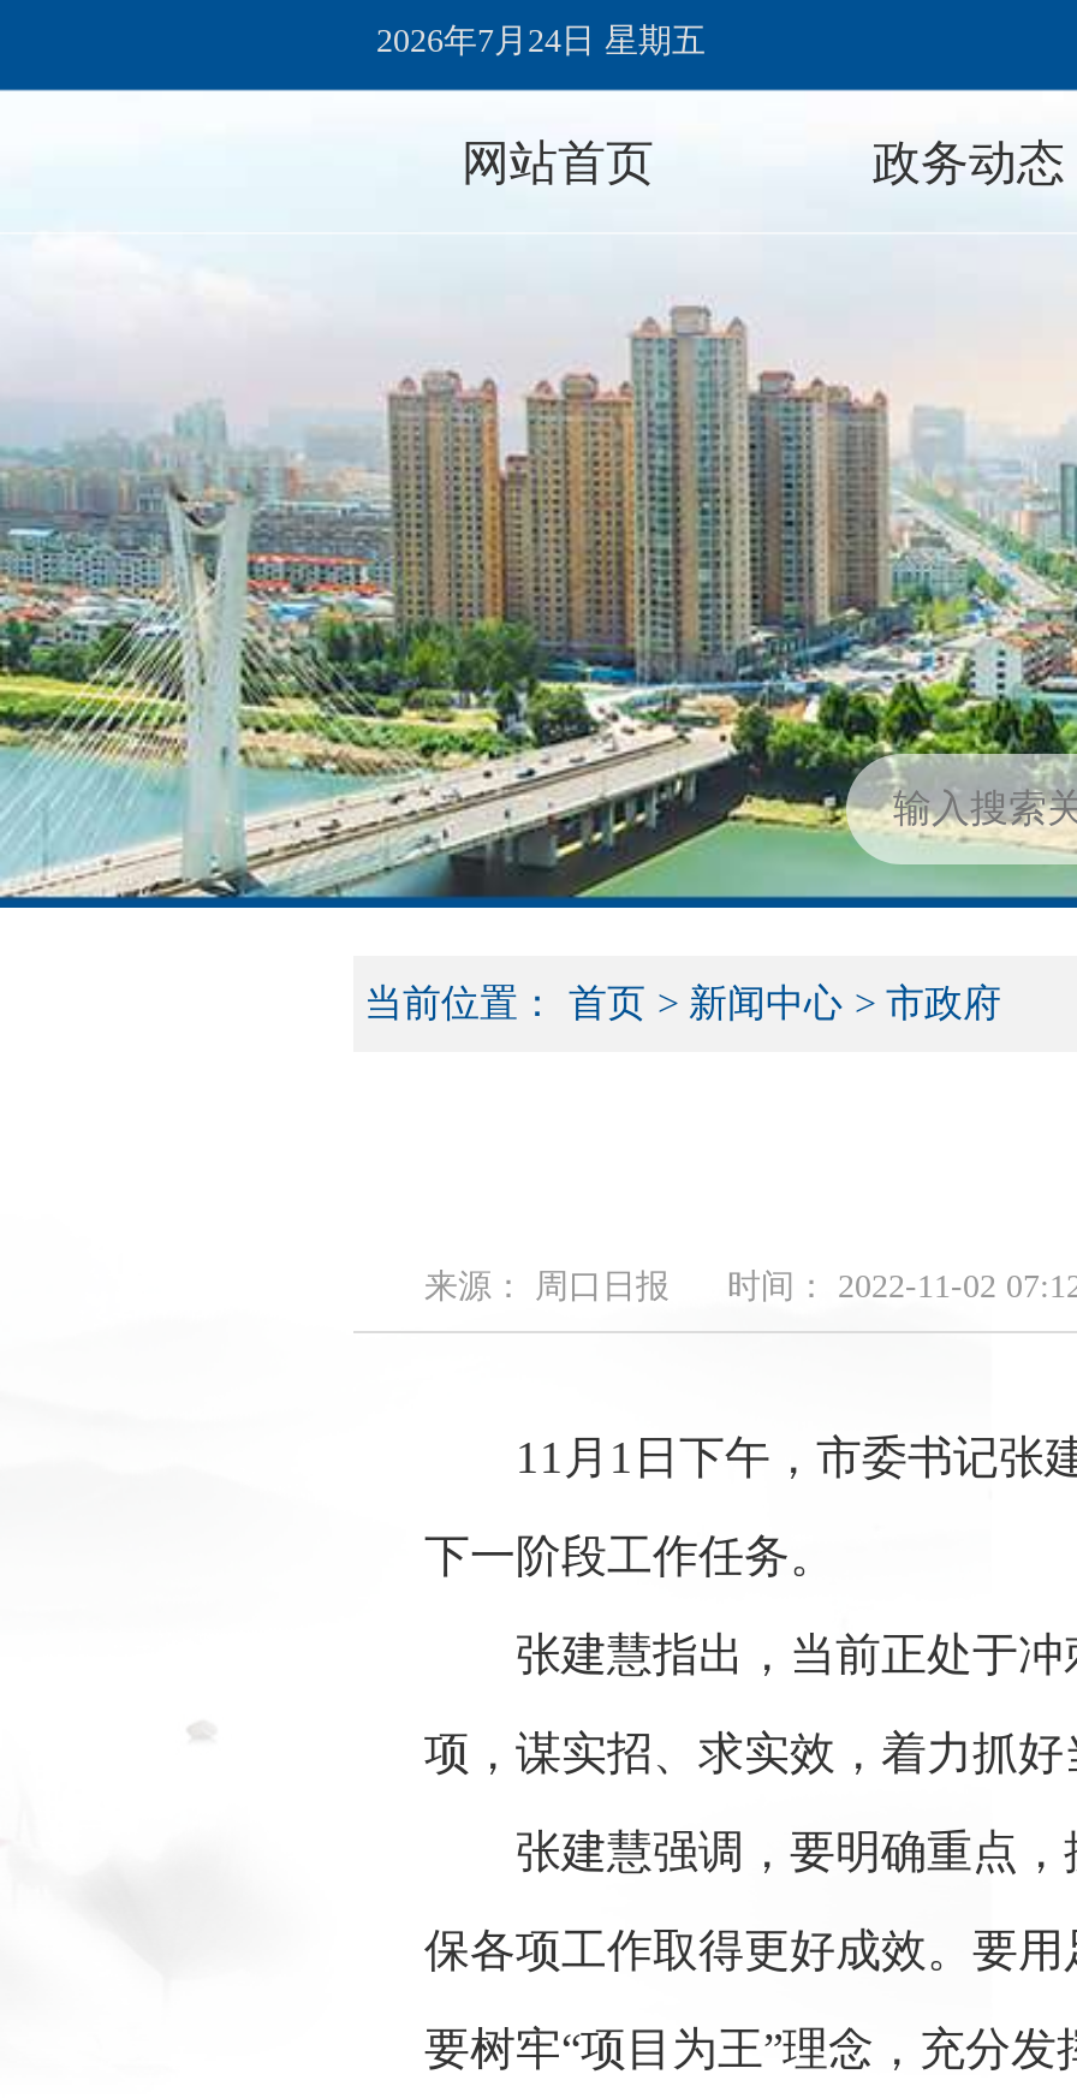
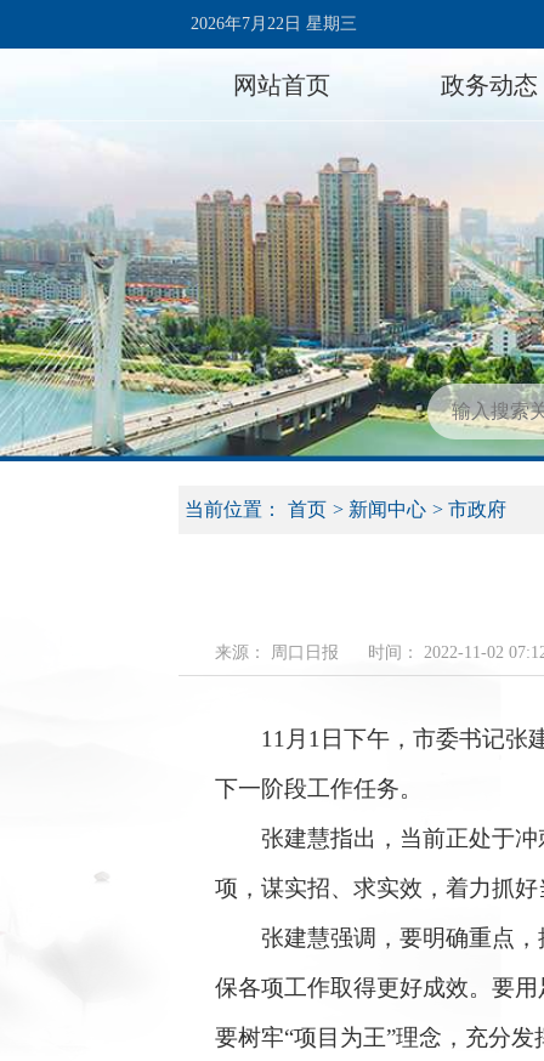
[376,23,706,59] 2026年7月24日 星期五 -> [190,15,356,33] 2026年7月22日 星期三

